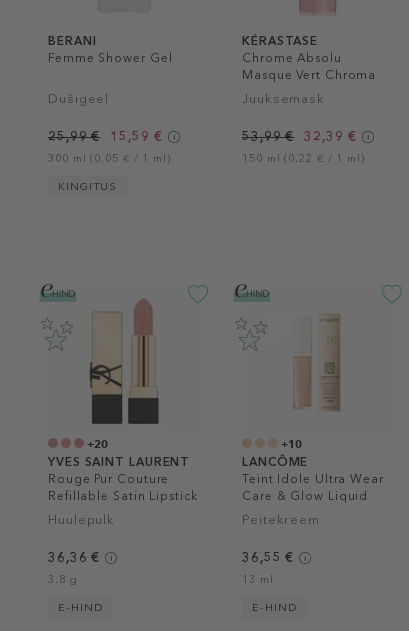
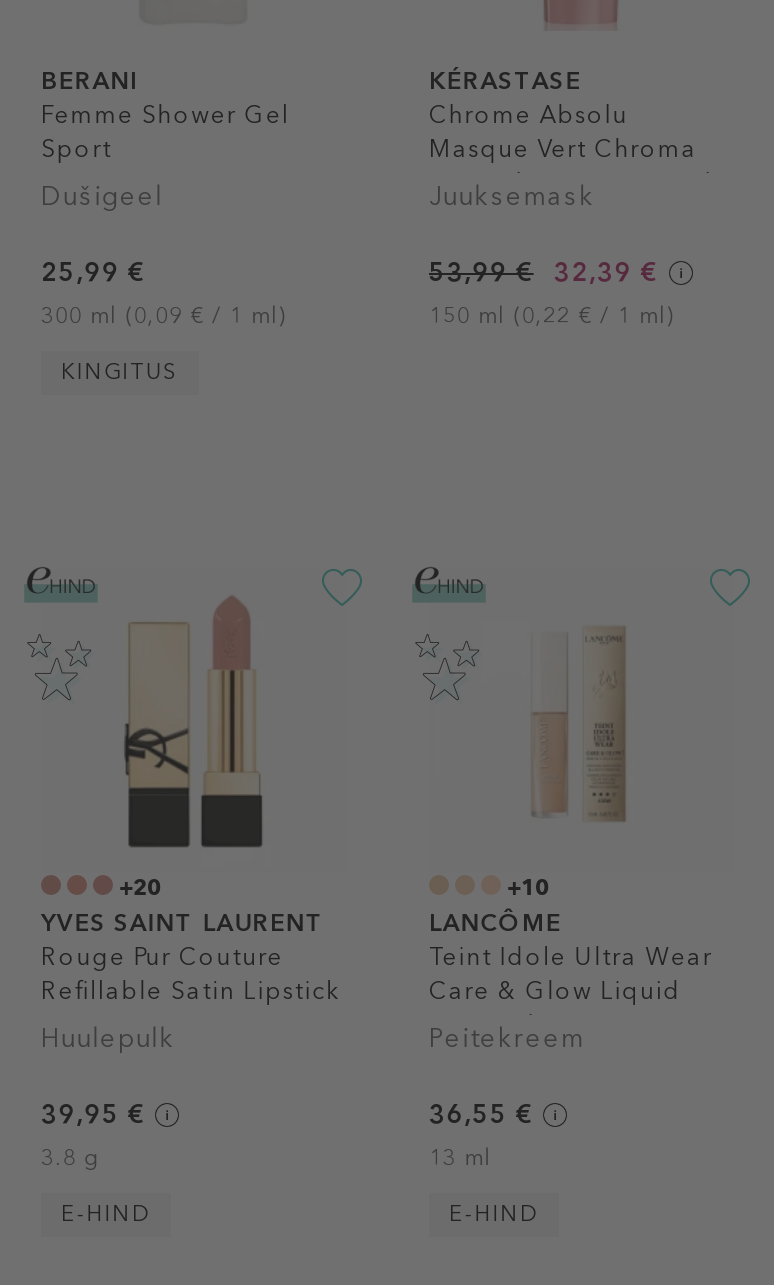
none -> [41,135,112,163] Sport
[48,129,171,165] 15,59 € | 300 ml (0,05 € / 1 ml) -> [41,303,287,329] 300 ml (0,09 € / 1 ml)
[48,550,100,565] 36,36 € -> [41,1099,146,1129] 39,95 €

